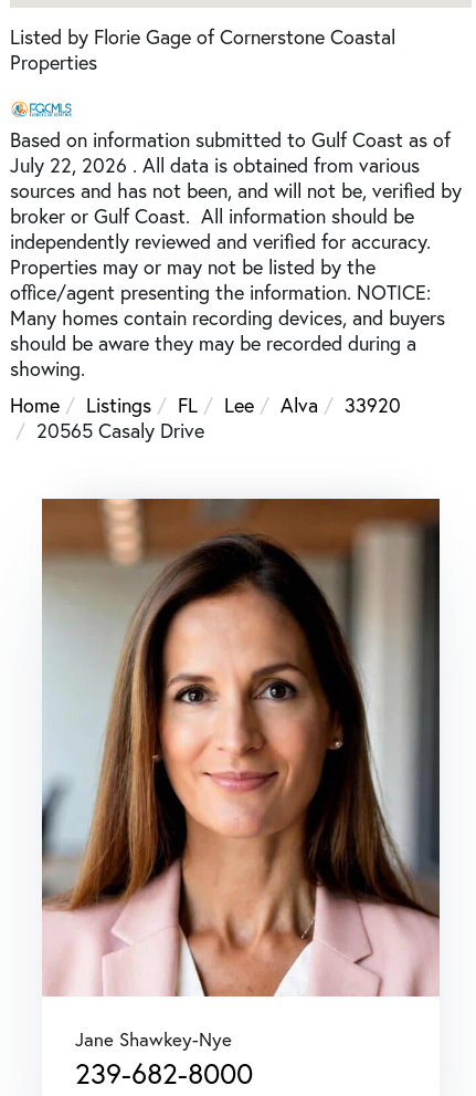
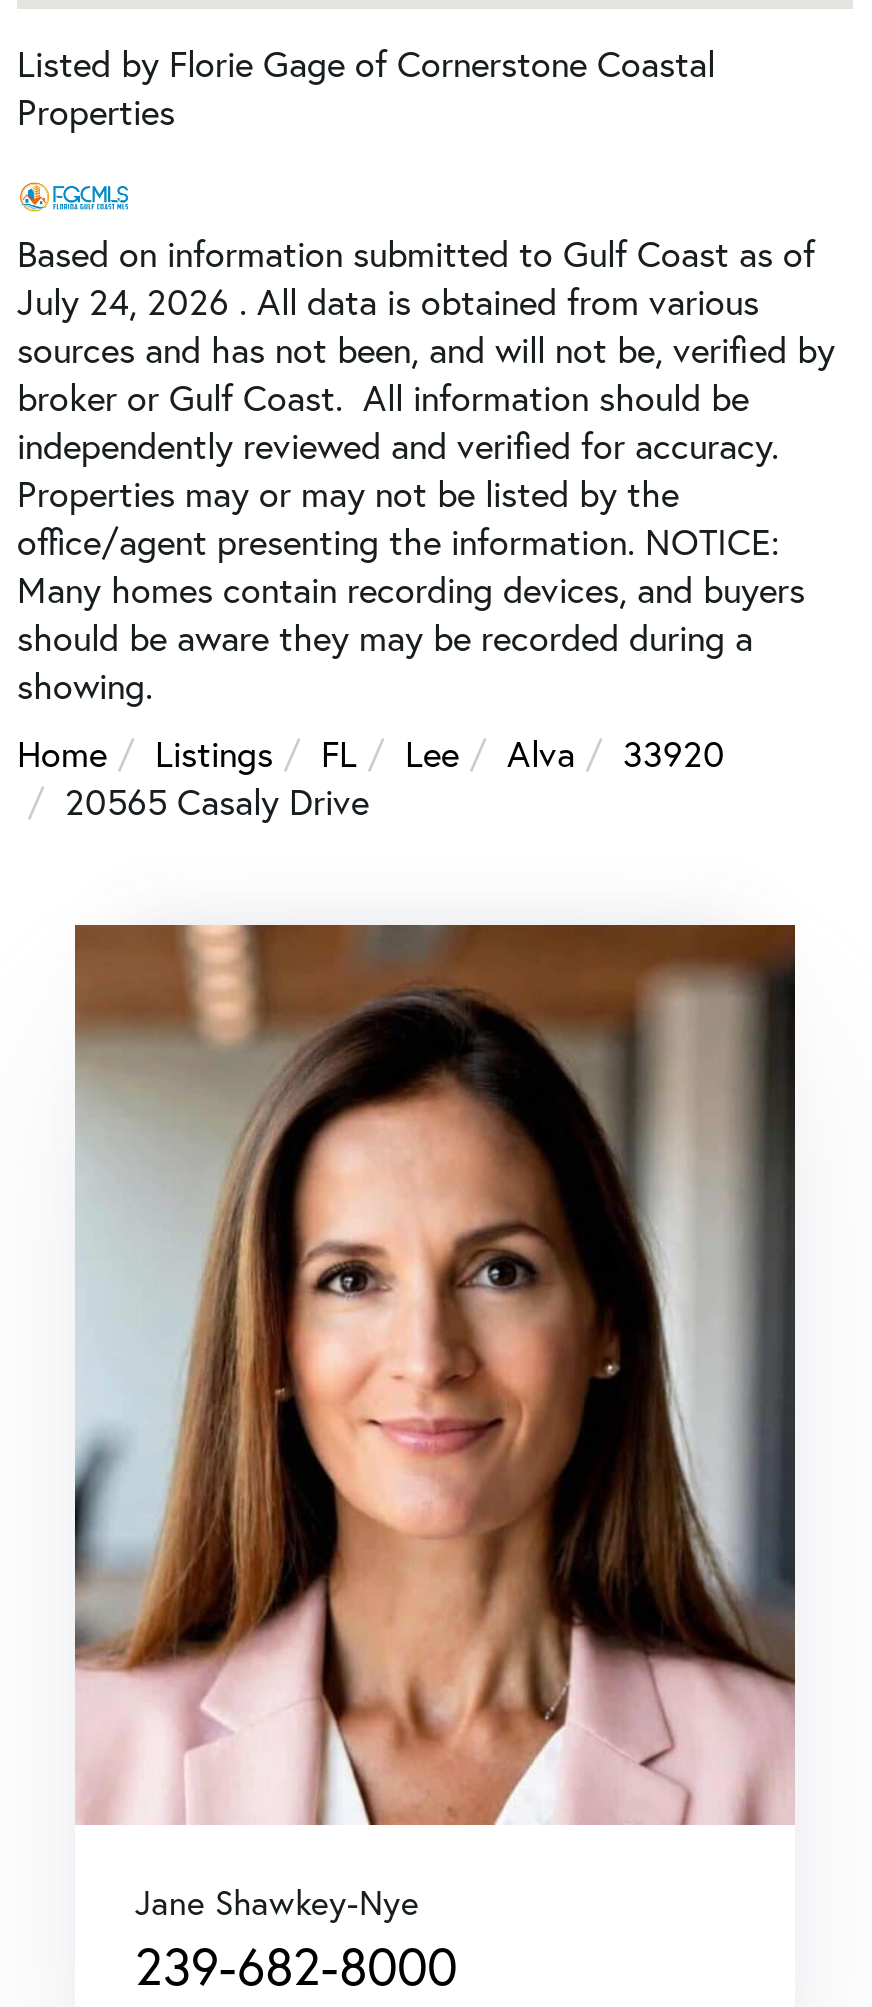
[10,153,420,178] July 22, 2026 . All data is obtained from various -> [17,277,759,325] July 24, 2026 . All data is obtained from various

